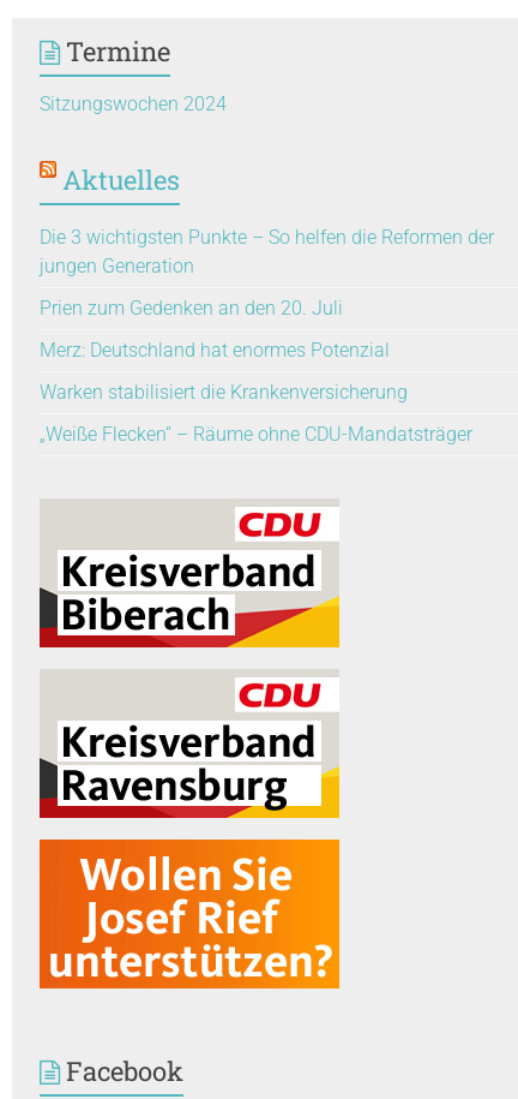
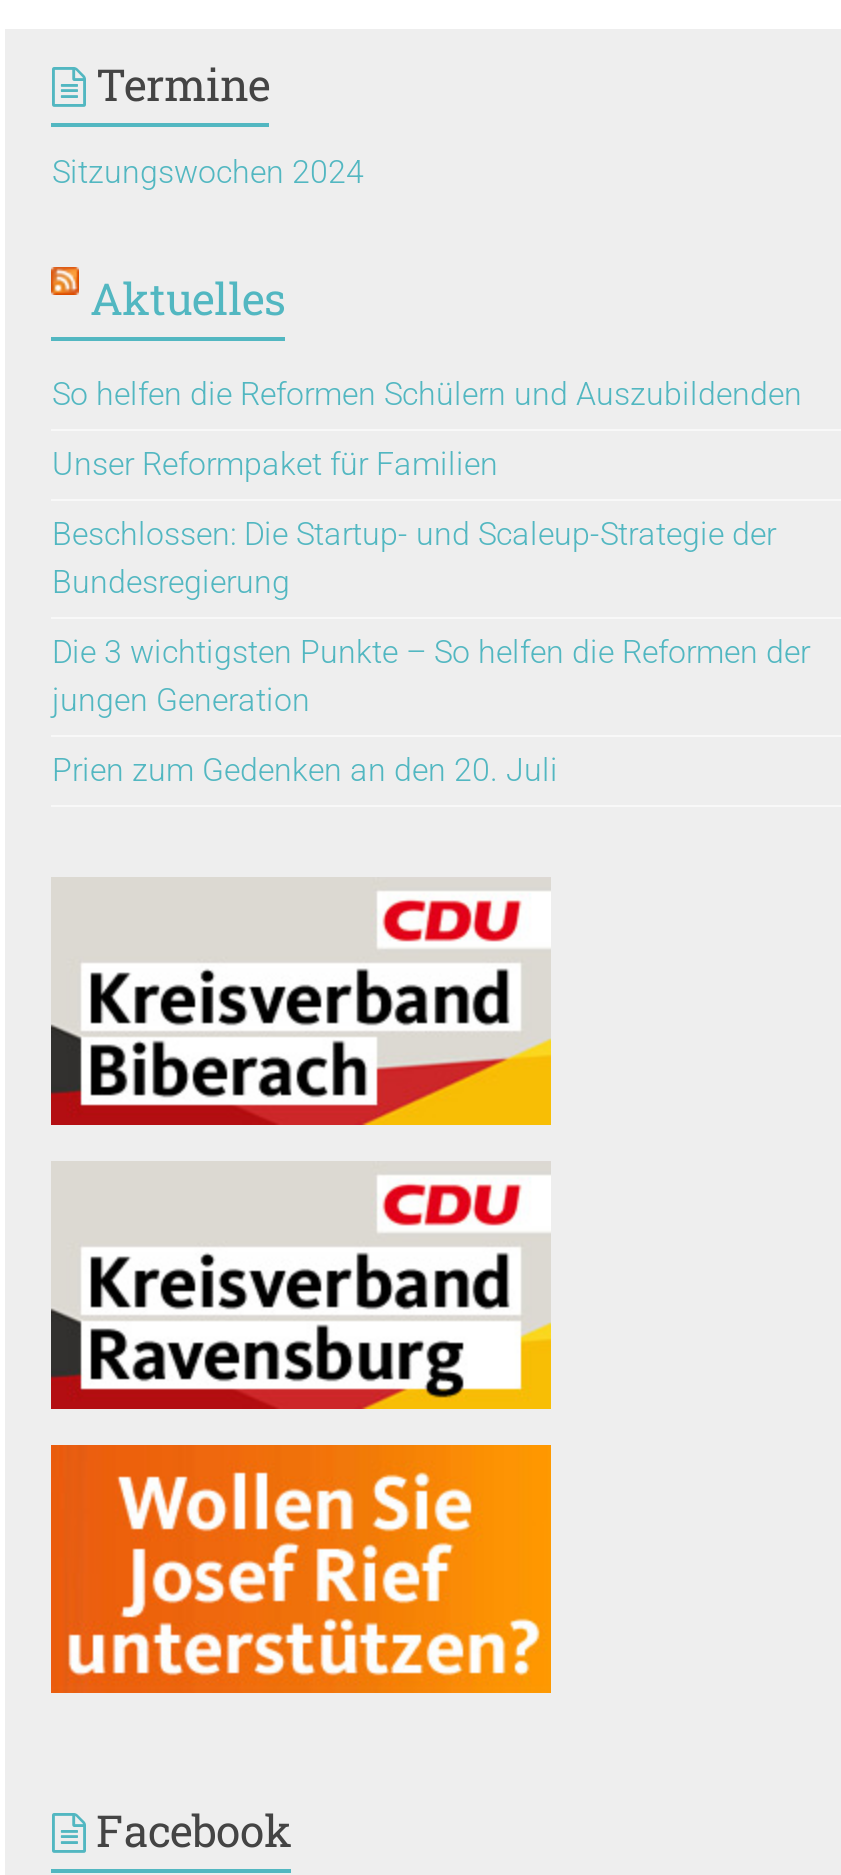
none -> [52,375,802,601] So helfen die Reformen Schülern und Auszubildenden | Unser Reformpaket für Familien | Beschlossen: Die Startup- und Scaleup-Strategie der | Bundesregierung
moved [40,226,494,319] -> [52,633,810,789]: Die 3 wichtigsten Punkte – So helfen die Reformen der | jungen Generation | Prien zum Gedenken an den 20. Juli
[40,338,473,445] Merz: Deutschland hat enormes Potenzial | Warken stabilisiert die Krankenversicherung | „Weiße Flecken“ – Räume ohne CDU-Mandatsträger -> none

